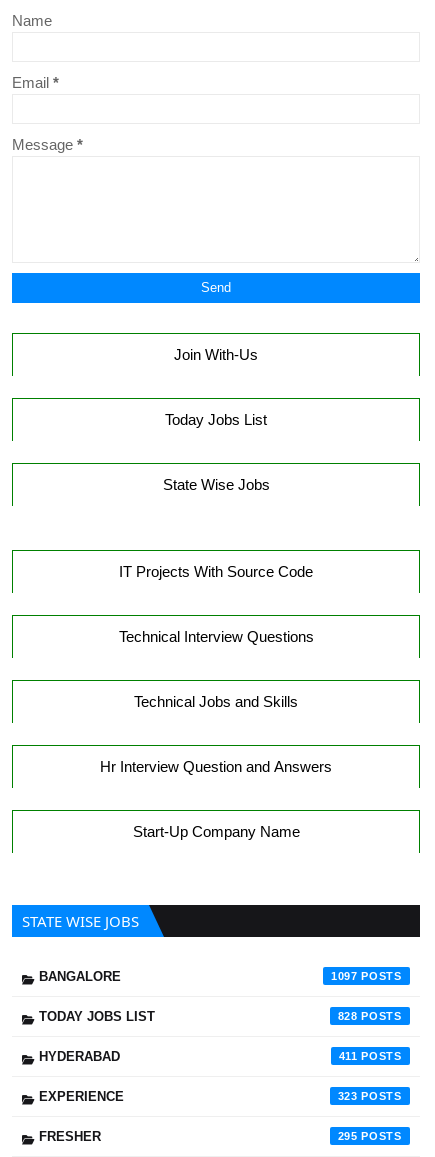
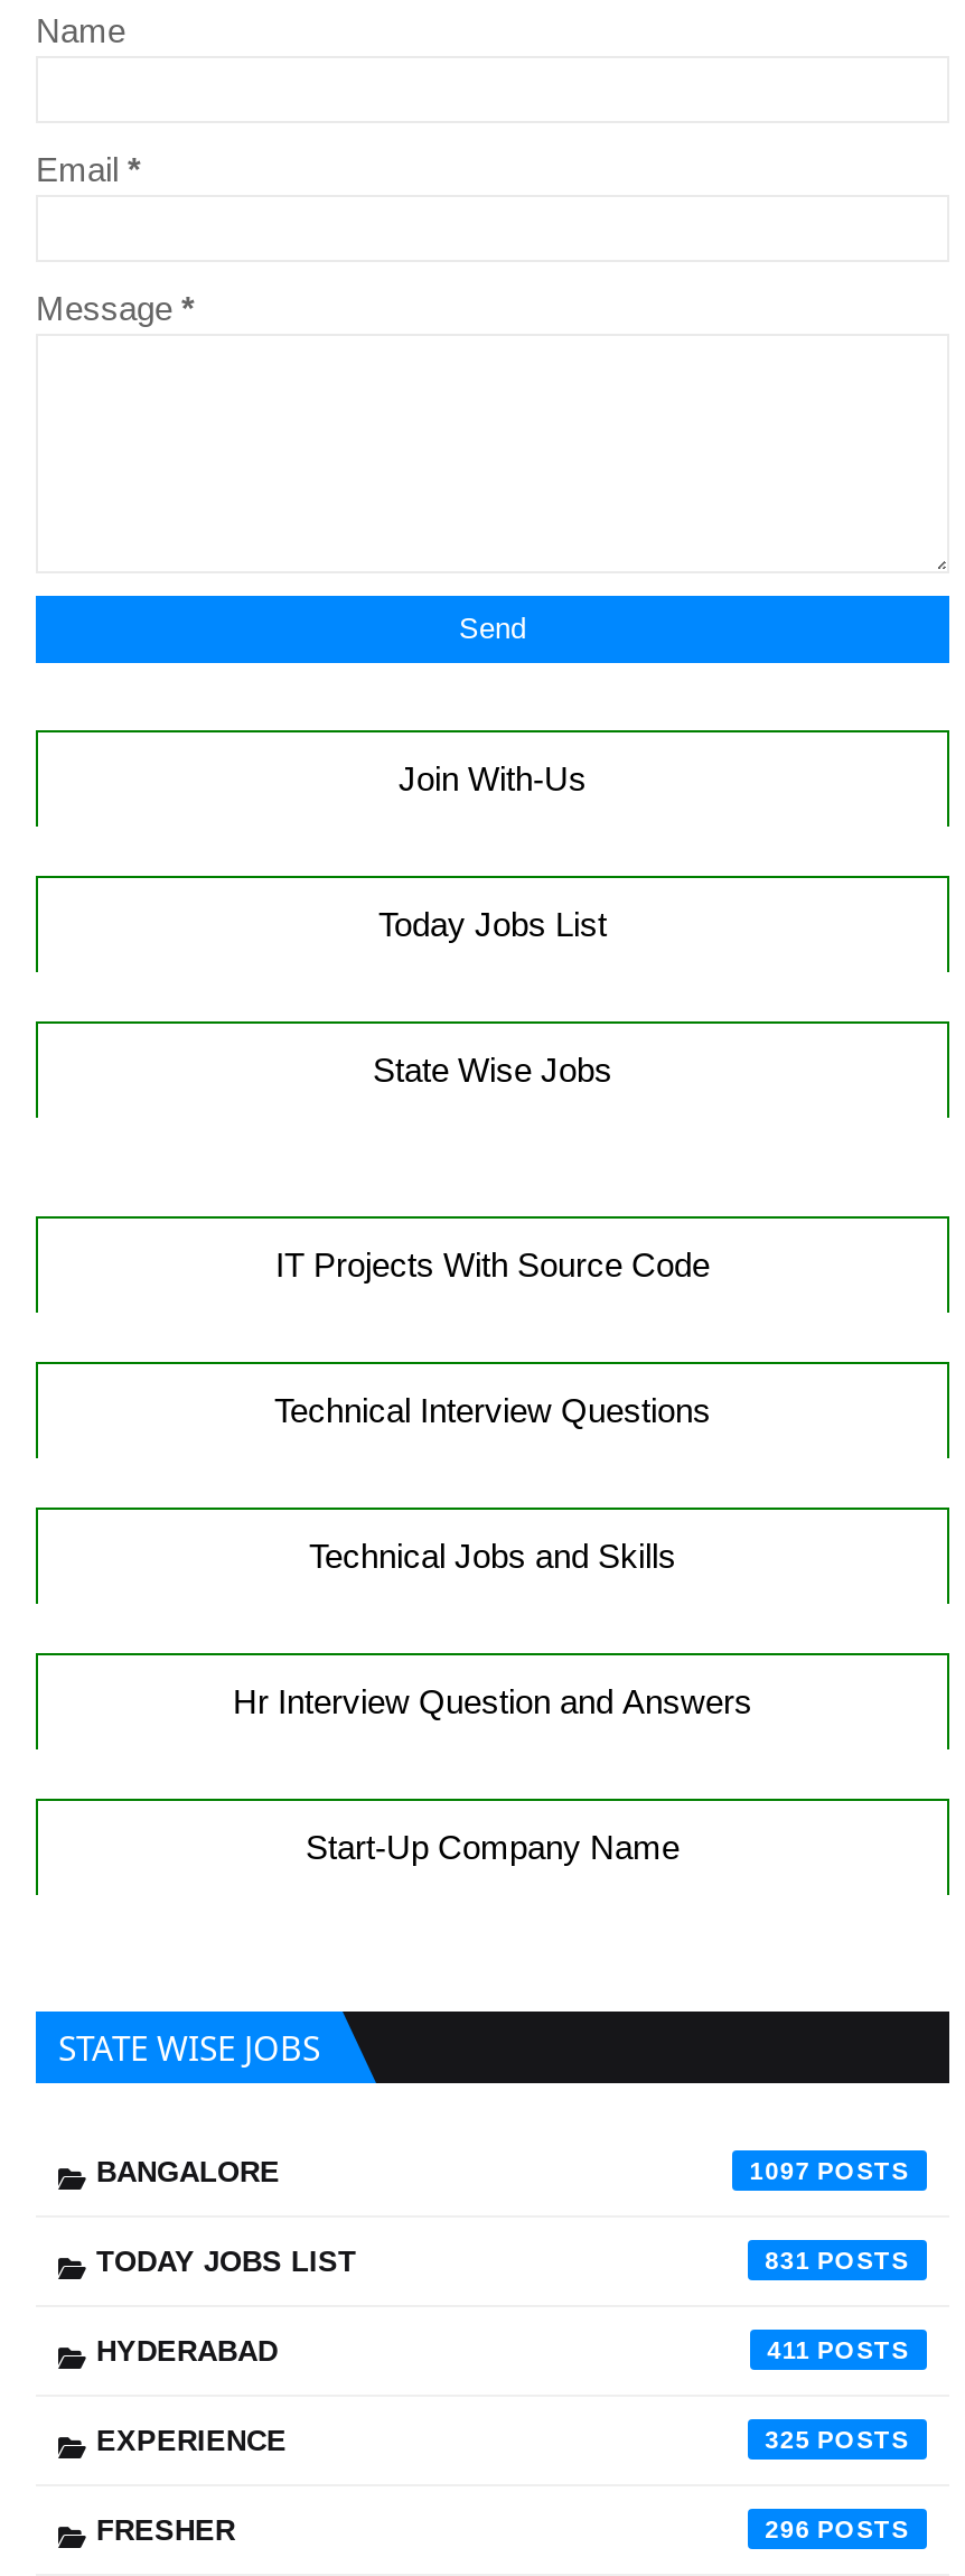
[338,1010,358,1022] 828 -> [765,2247,811,2274] 831
[338,1090,358,1102] 323 -> [765,2426,811,2453] 325
[338,1130,358,1142] 295 -> [765,2516,811,2542] 296

